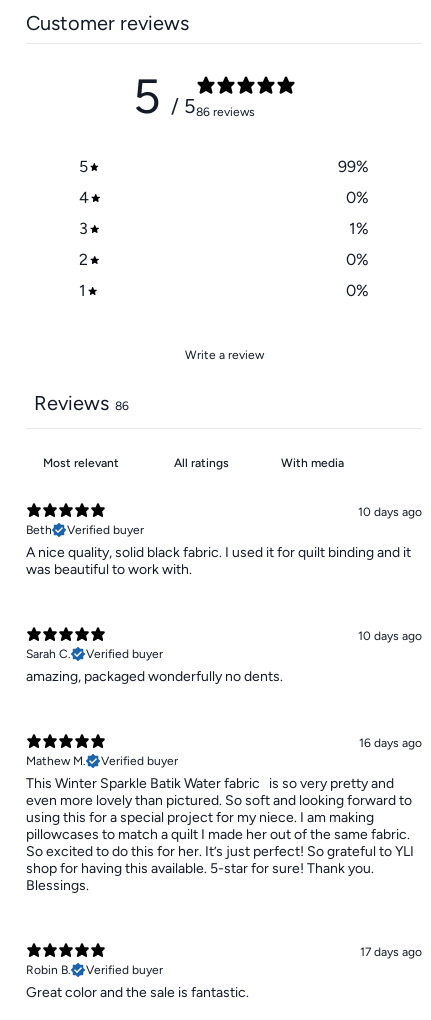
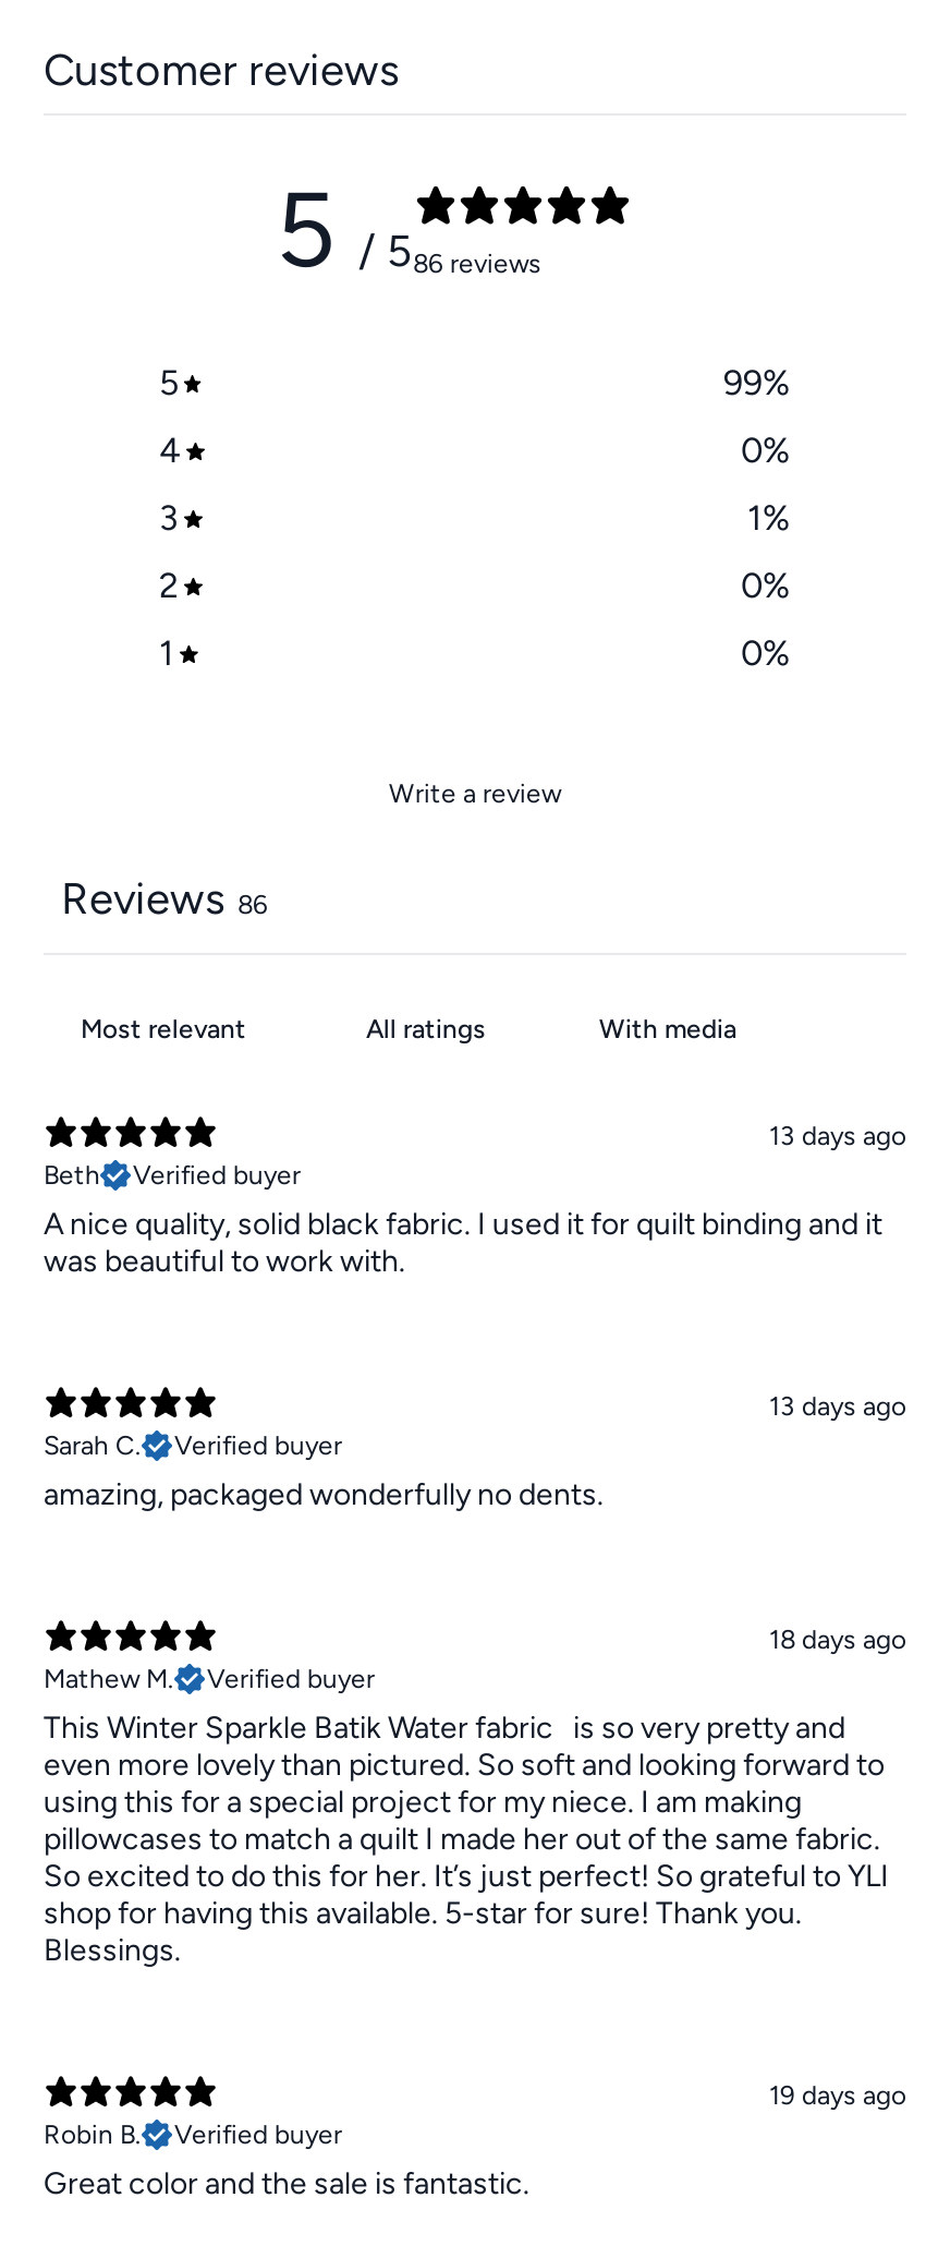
[358,505,422,519] 10 days ago -> [769,1121,906,1152] 13 days ago
[358,629,422,643] 10 days ago -> [769,1392,906,1422] 13 days ago
[359,736,422,750] 16 days ago -> [769,1625,906,1656] 18 days ago
[360,945,422,959] 17 days ago -> [769,2081,906,2111] 19 days ago

